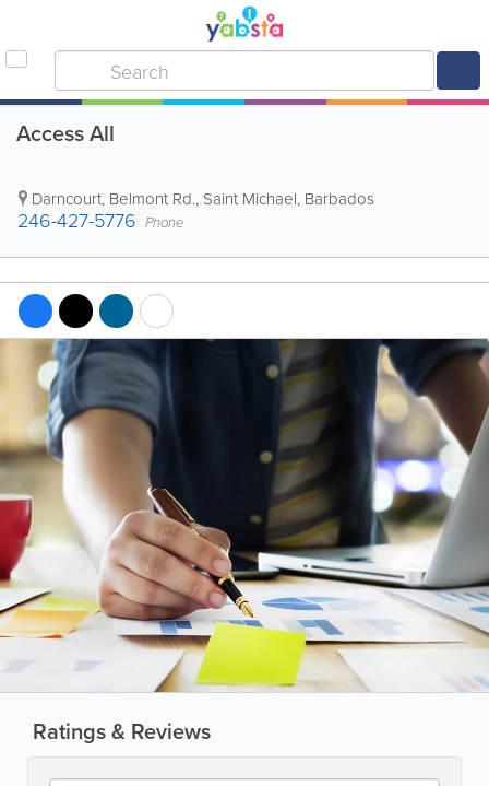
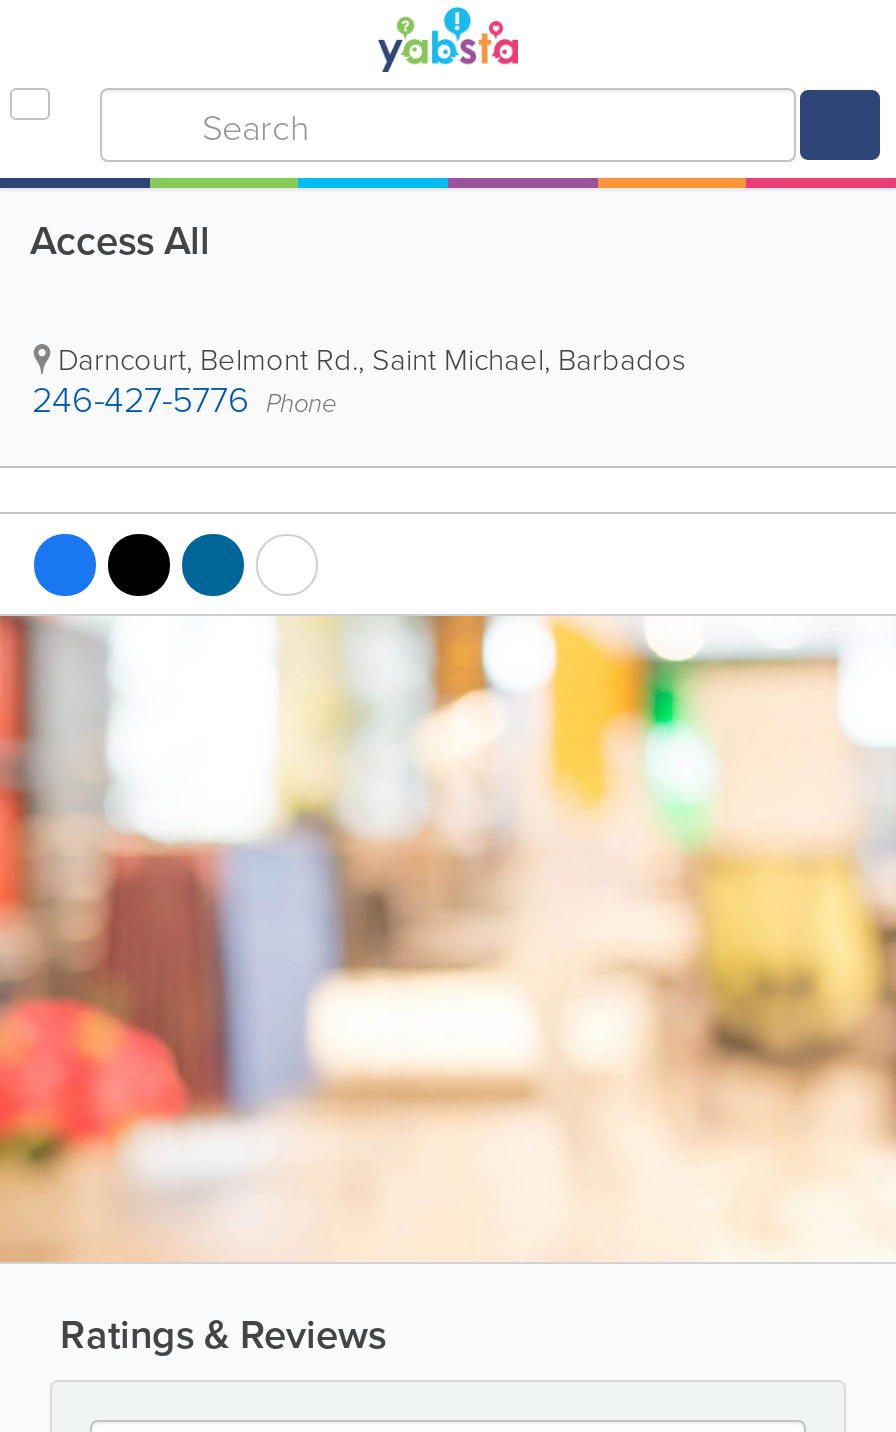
[3,338,486,693] [image] -> [6,614,890,1264] [image]

